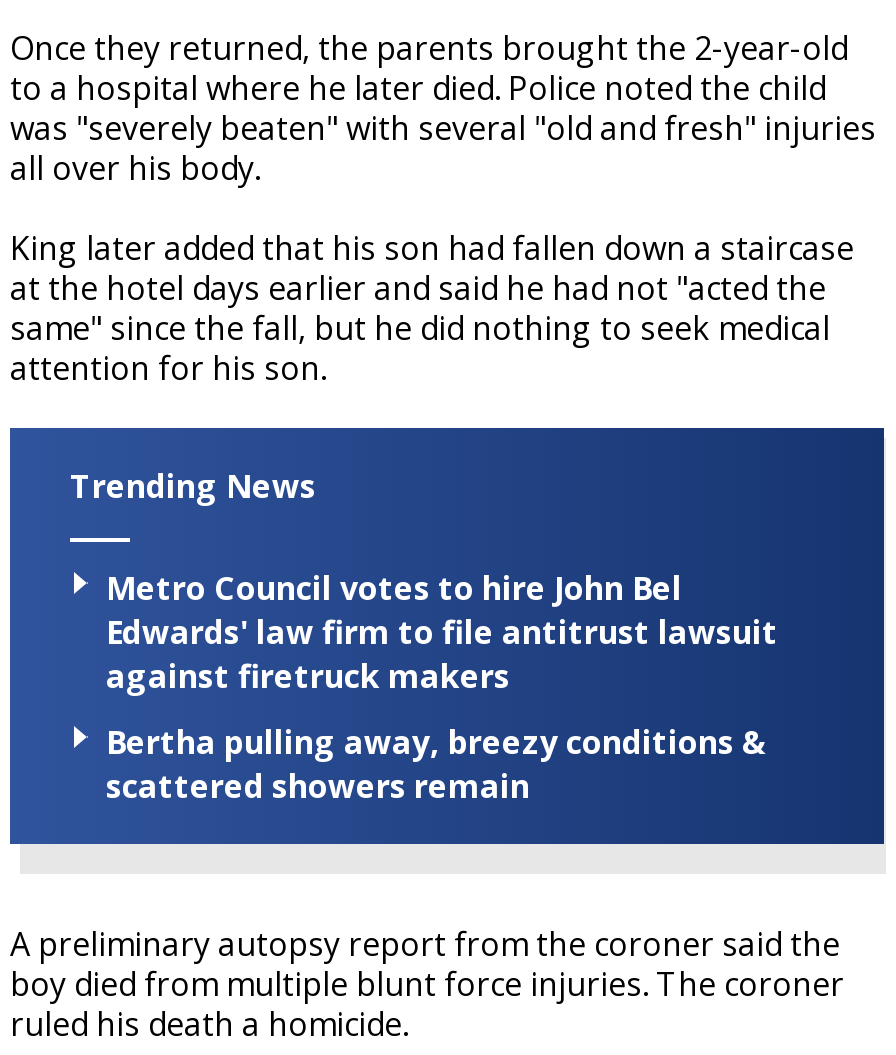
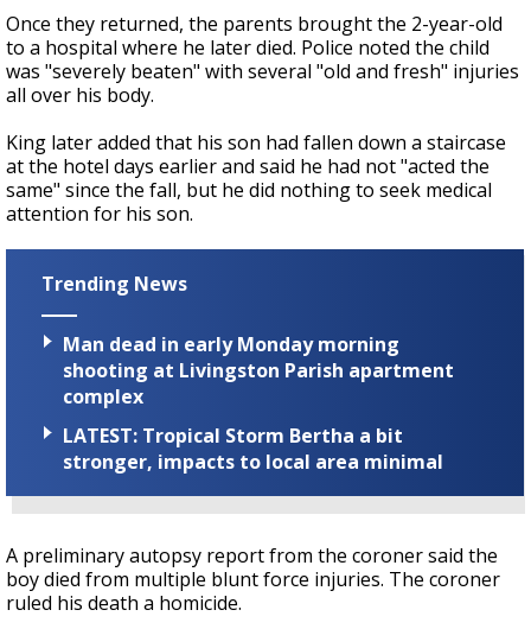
[106,565,778,697] Metro Council votes to hire John Bel | Edwards' law firm to file antitrust lawsuit | against firetruck makers -> [63,331,454,409] Man dead in early Monday morning | shooting at Livingston Parish apartment | complex
[106,720,766,808] Bertha pulling away, breezy conditions & | scattered showers remain -> [63,422,443,474] LATEST: Tropical Storm Bertha a bit | stronger, impacts to local area minimal

